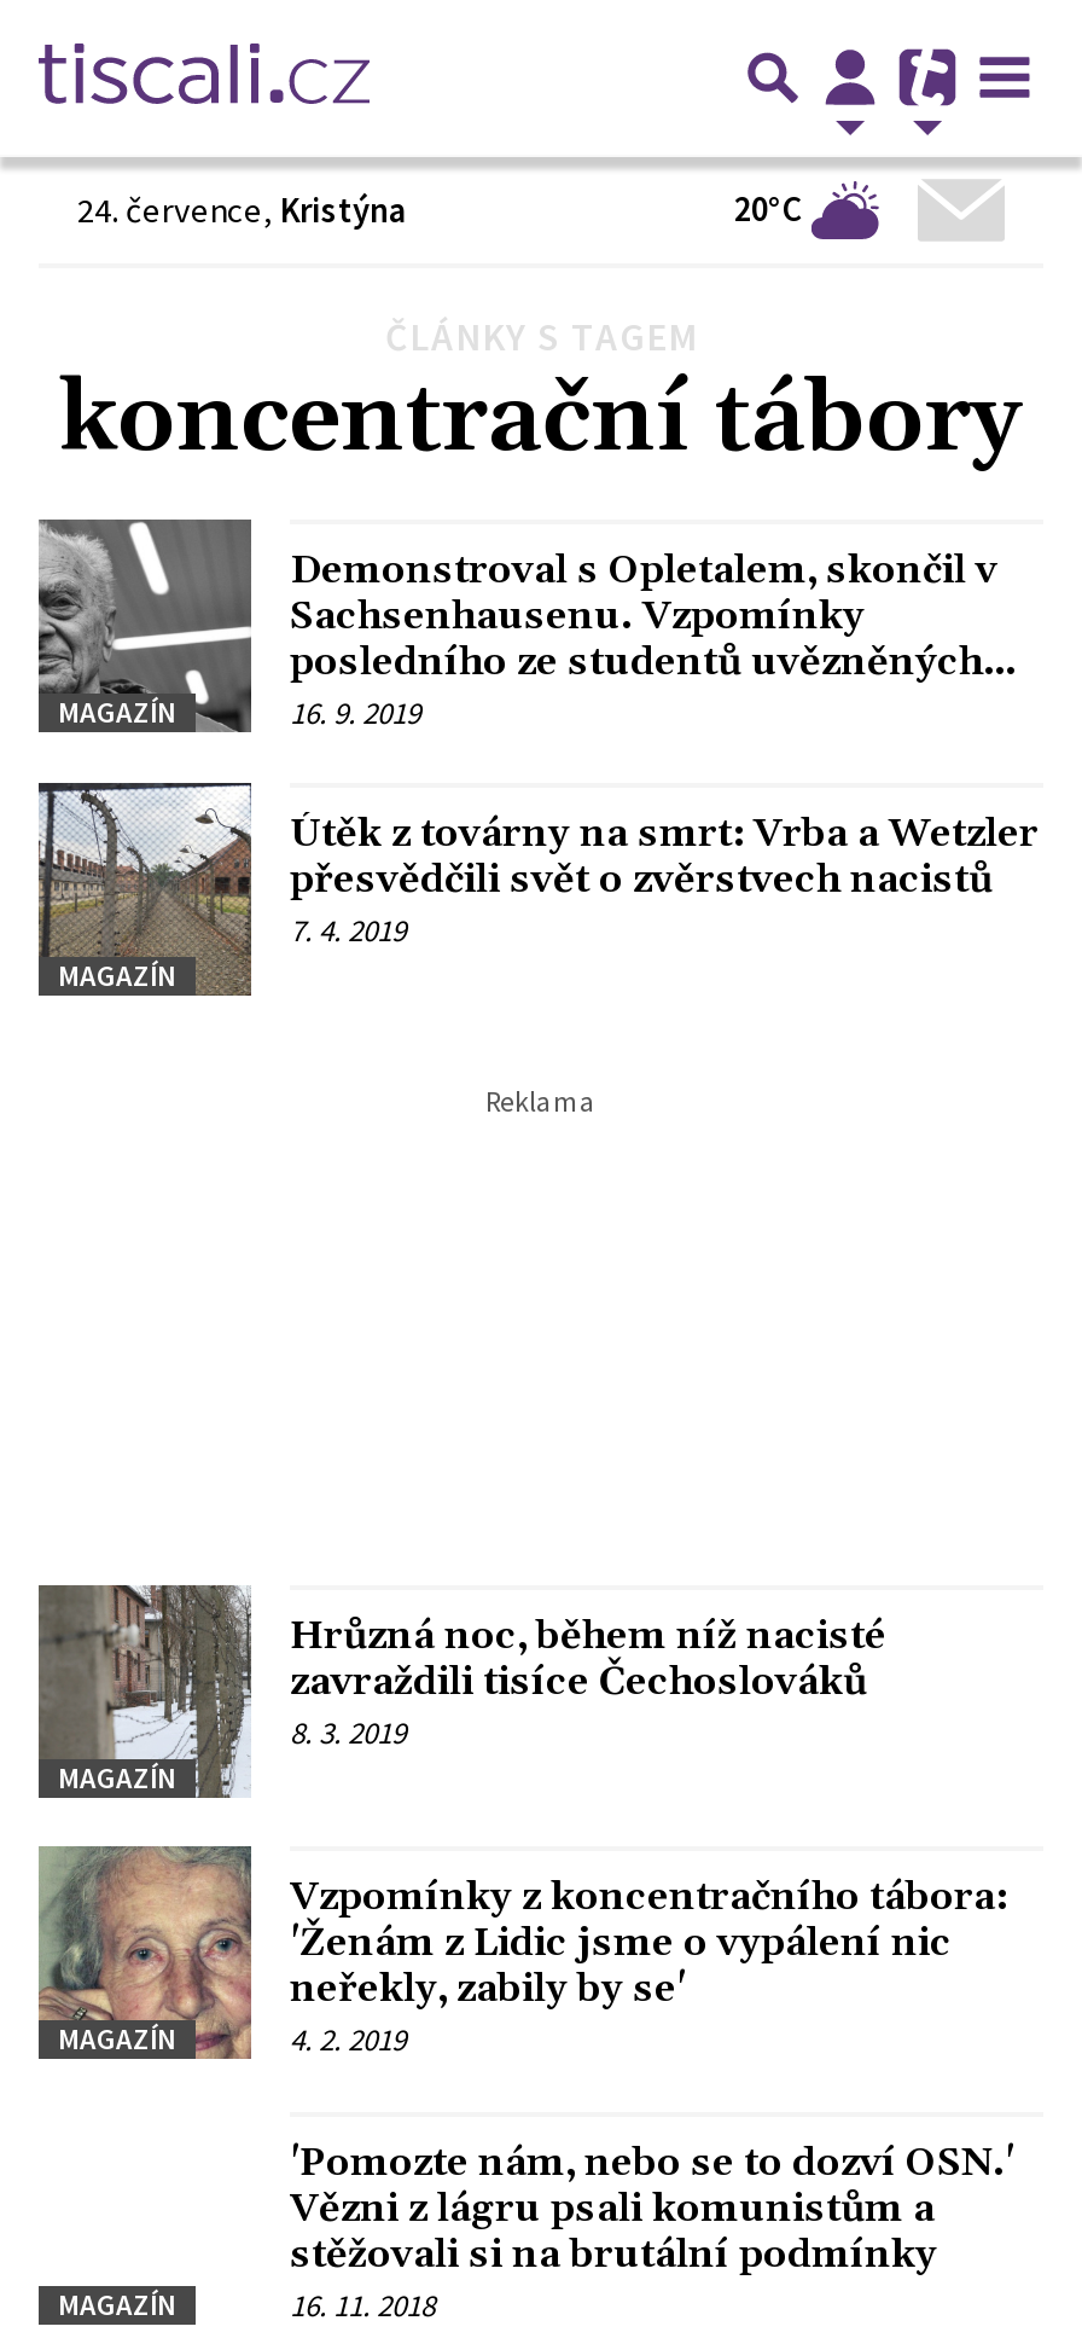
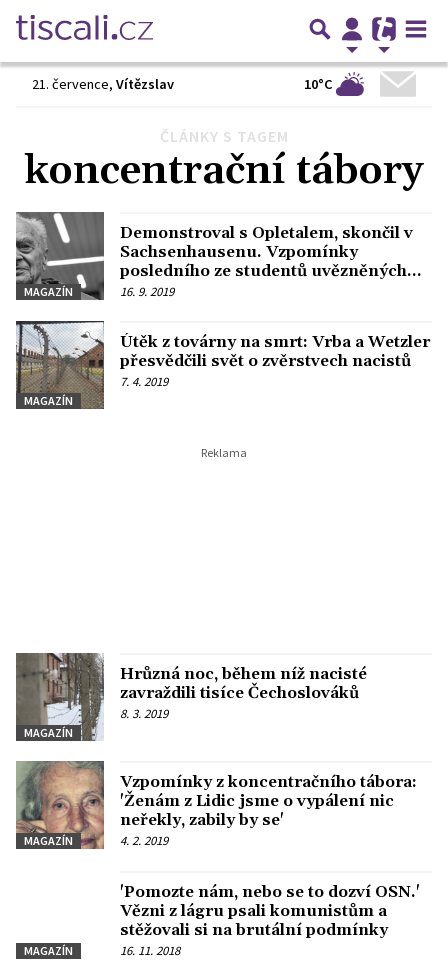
[77,187,812,232] 24. července, Kristýna | 20°C -> [32,74,336,93] 21. července, Vítězslav | 10°C

